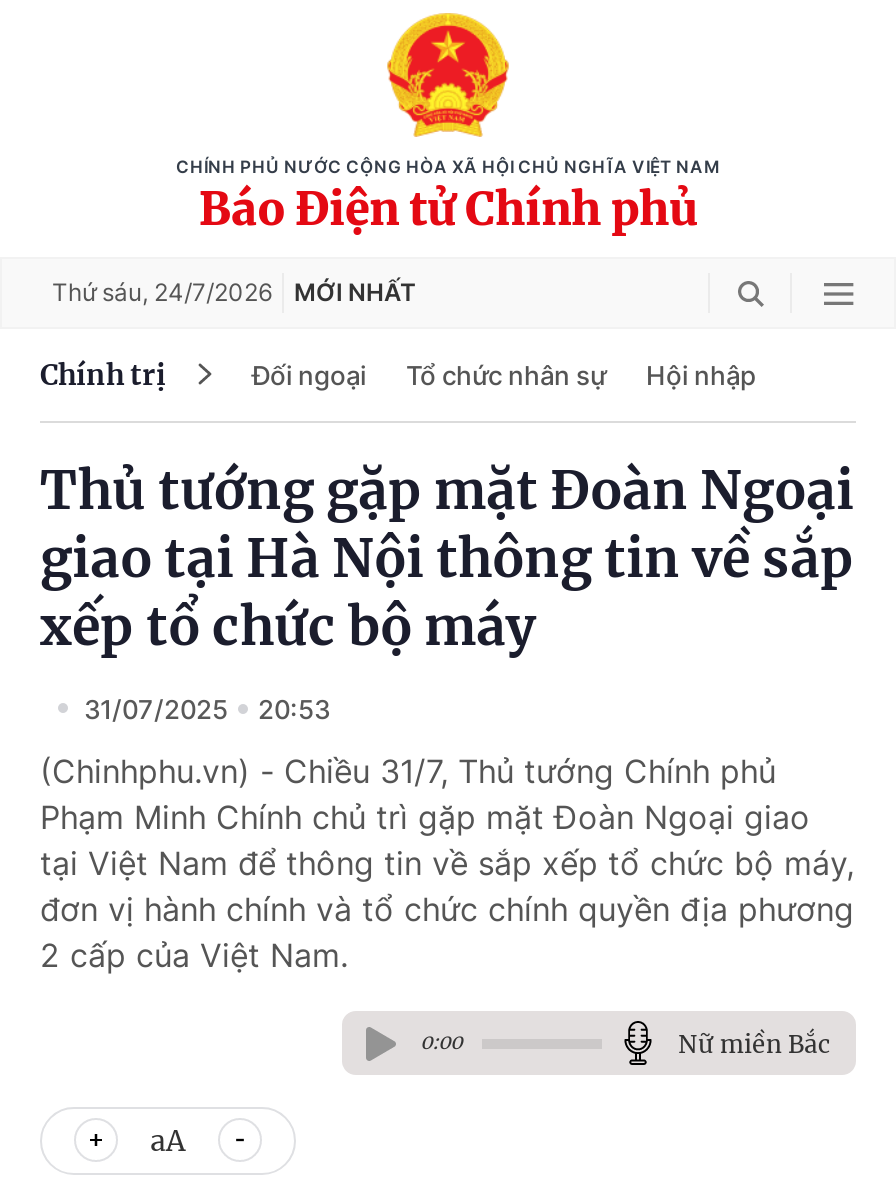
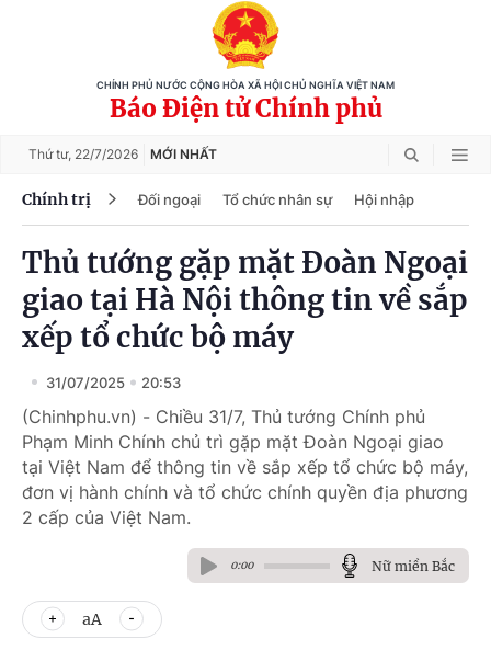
[52,277,416,307] Thứ sáu, 24/7/2026 MỚI NHẤT -> [28,146,217,162] Thứ tư, 22/7/2026 MỚI NHẤT

